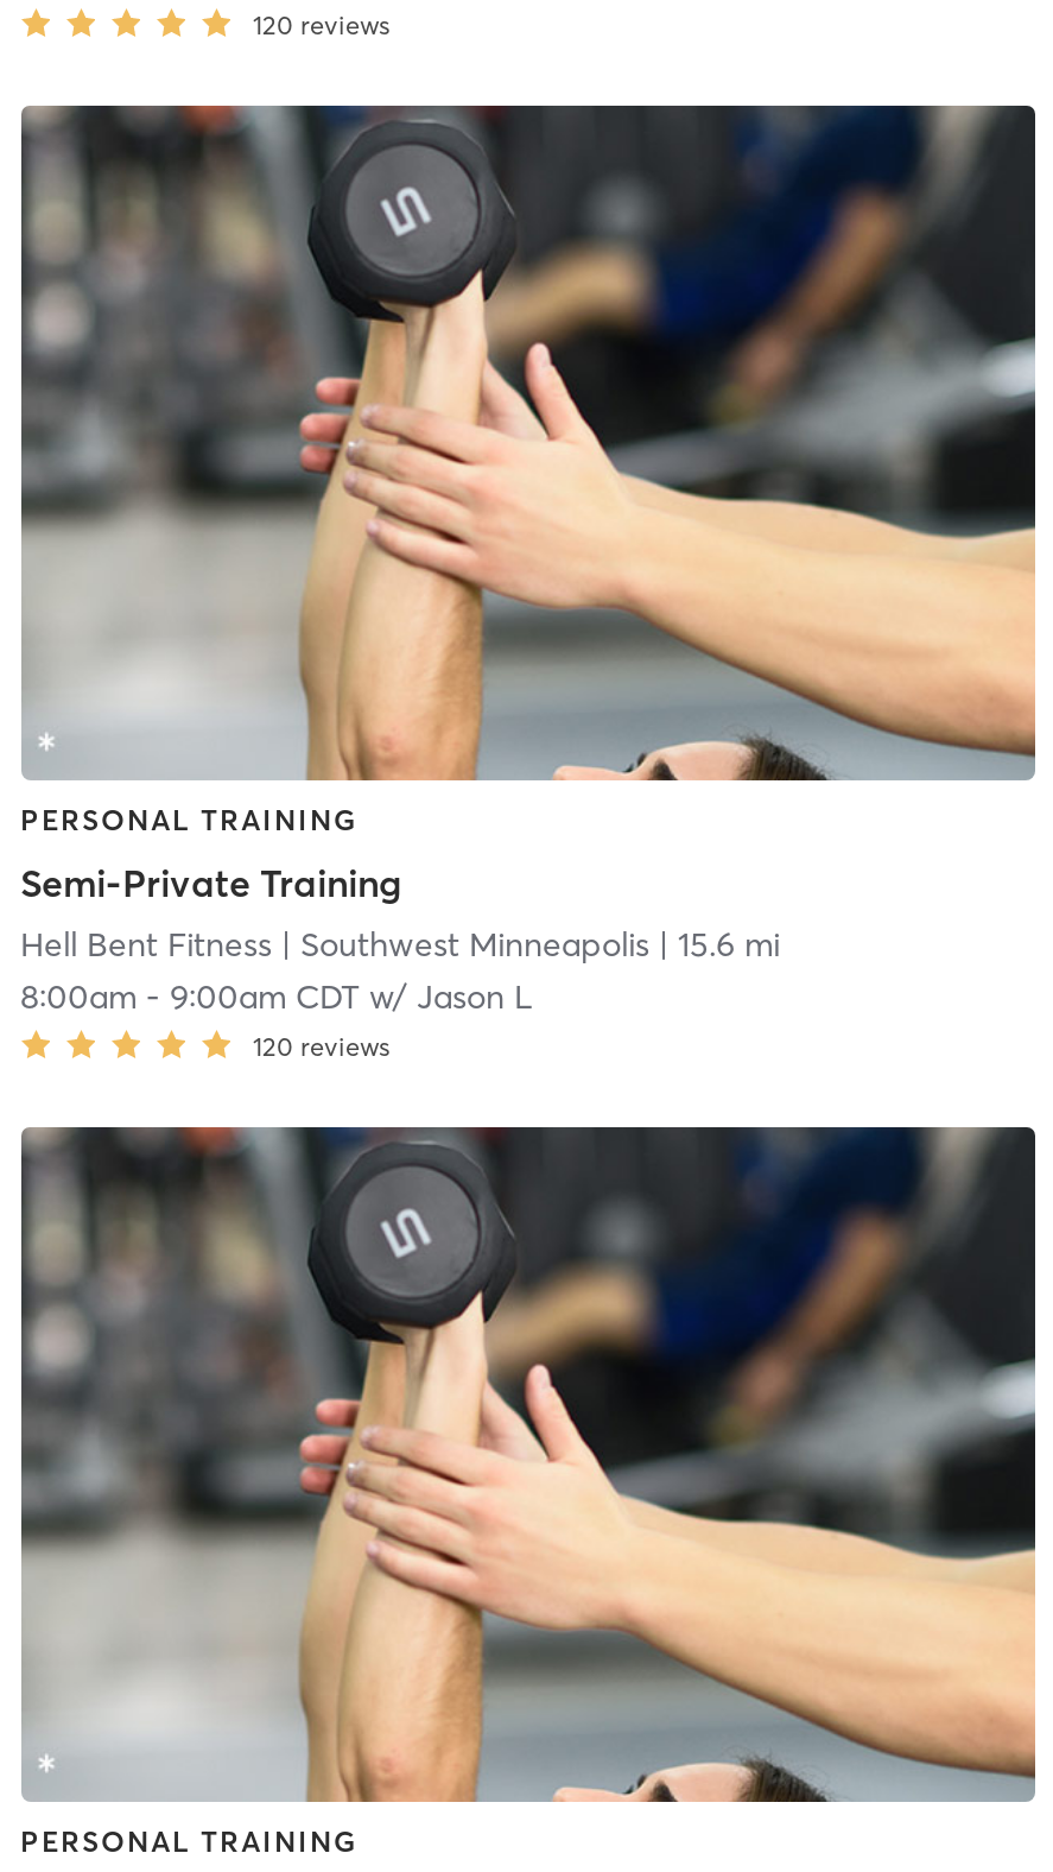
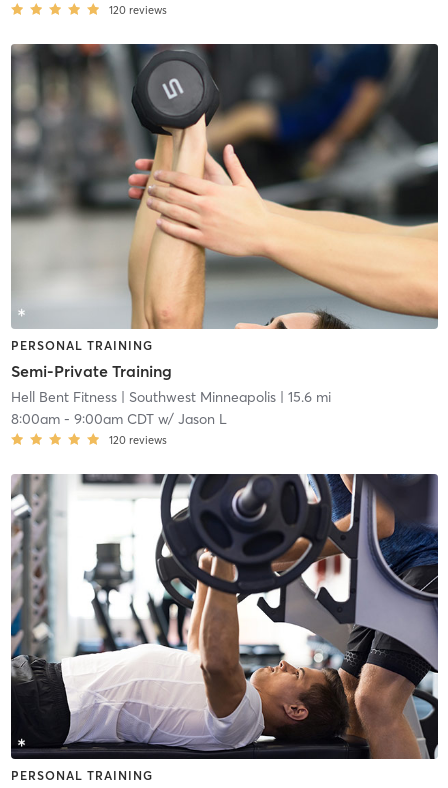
[19,1126,1038,1803] [image] -> [10,473,439,760] [image]

